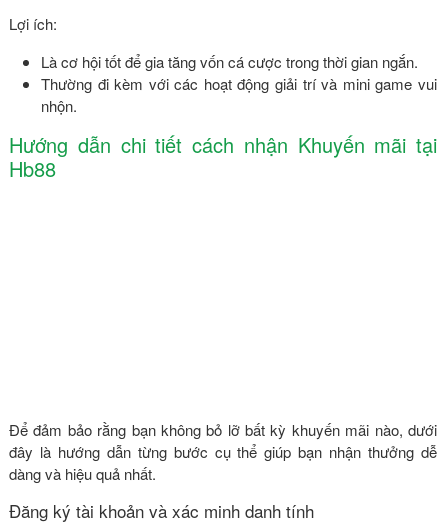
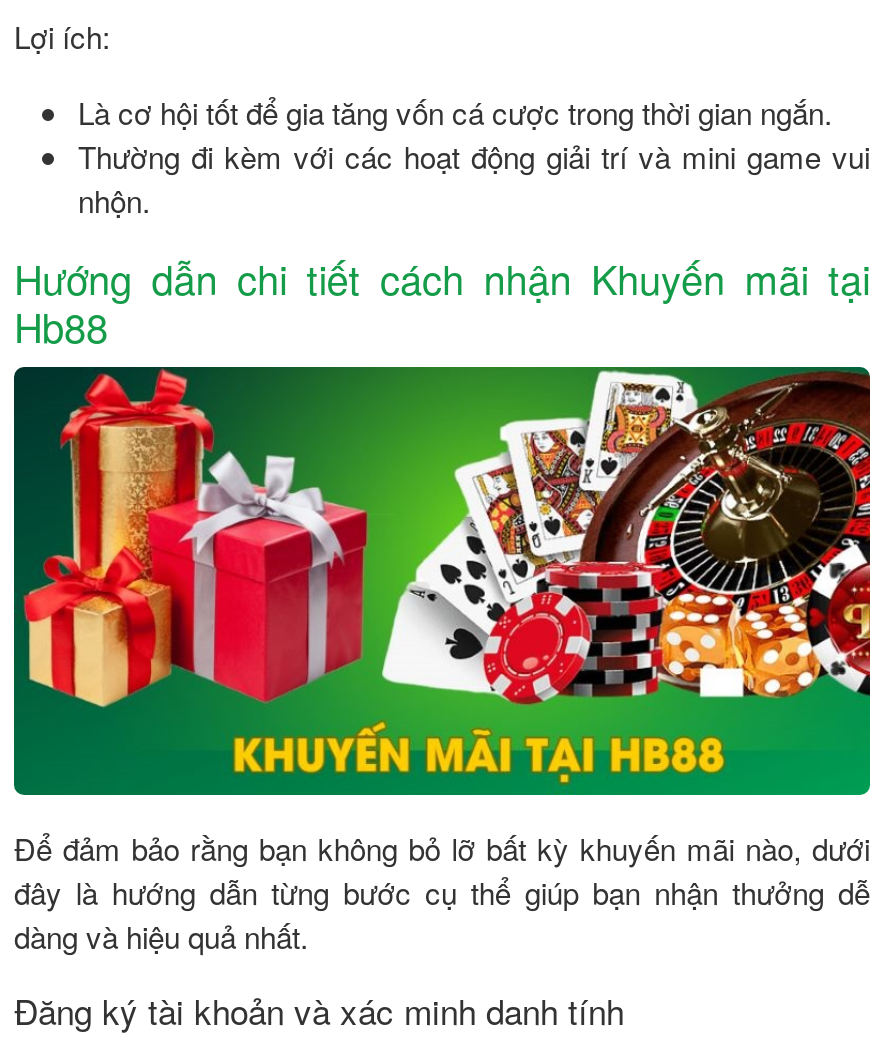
none -> [12,365,872,797] [image]

